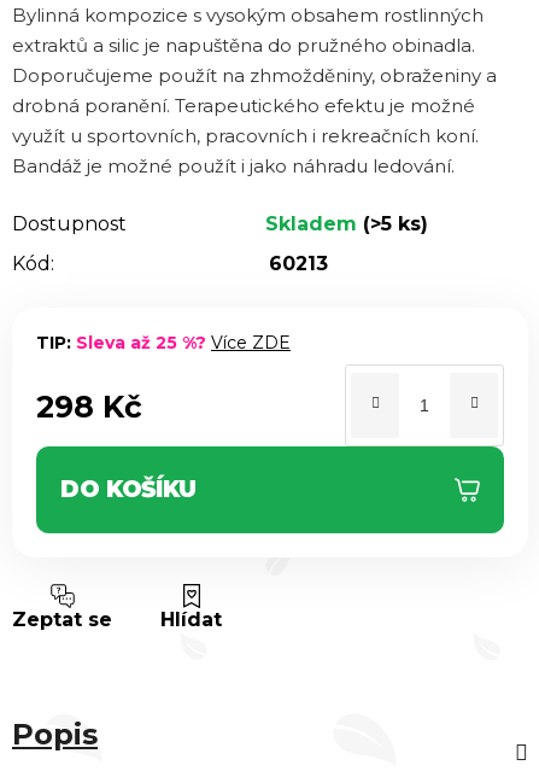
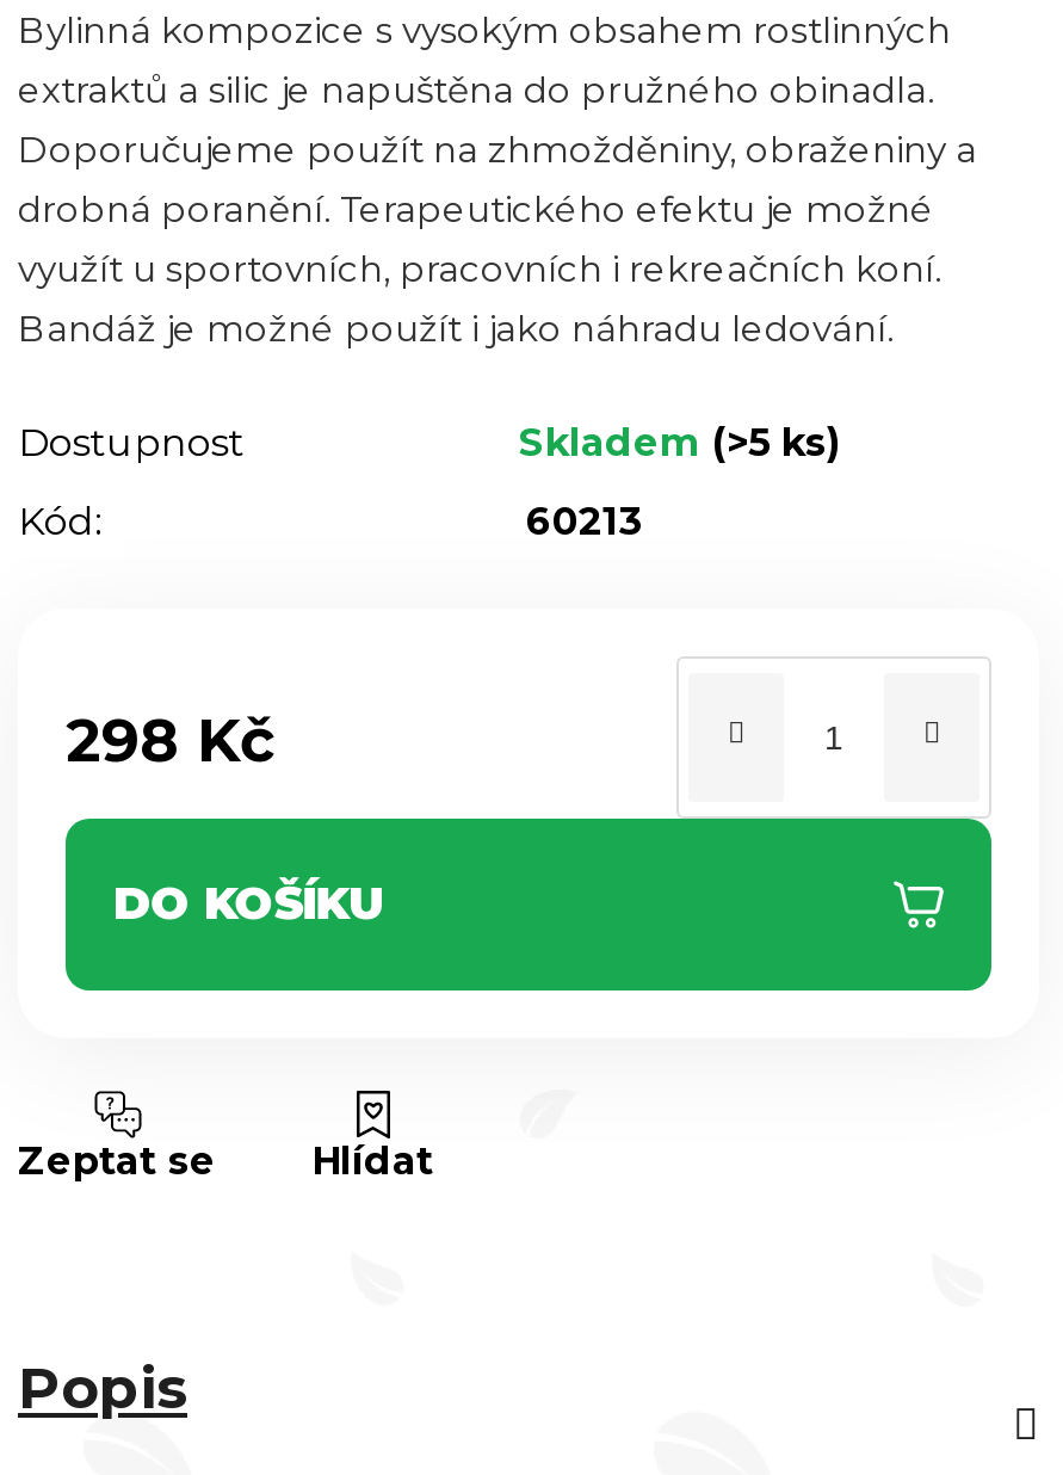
[36,331,291,353] TIP: Sleva až 25 %? Více ZDE -> none

